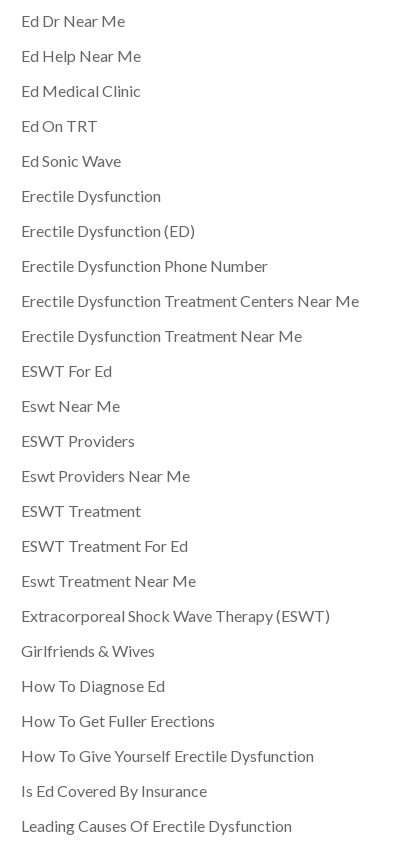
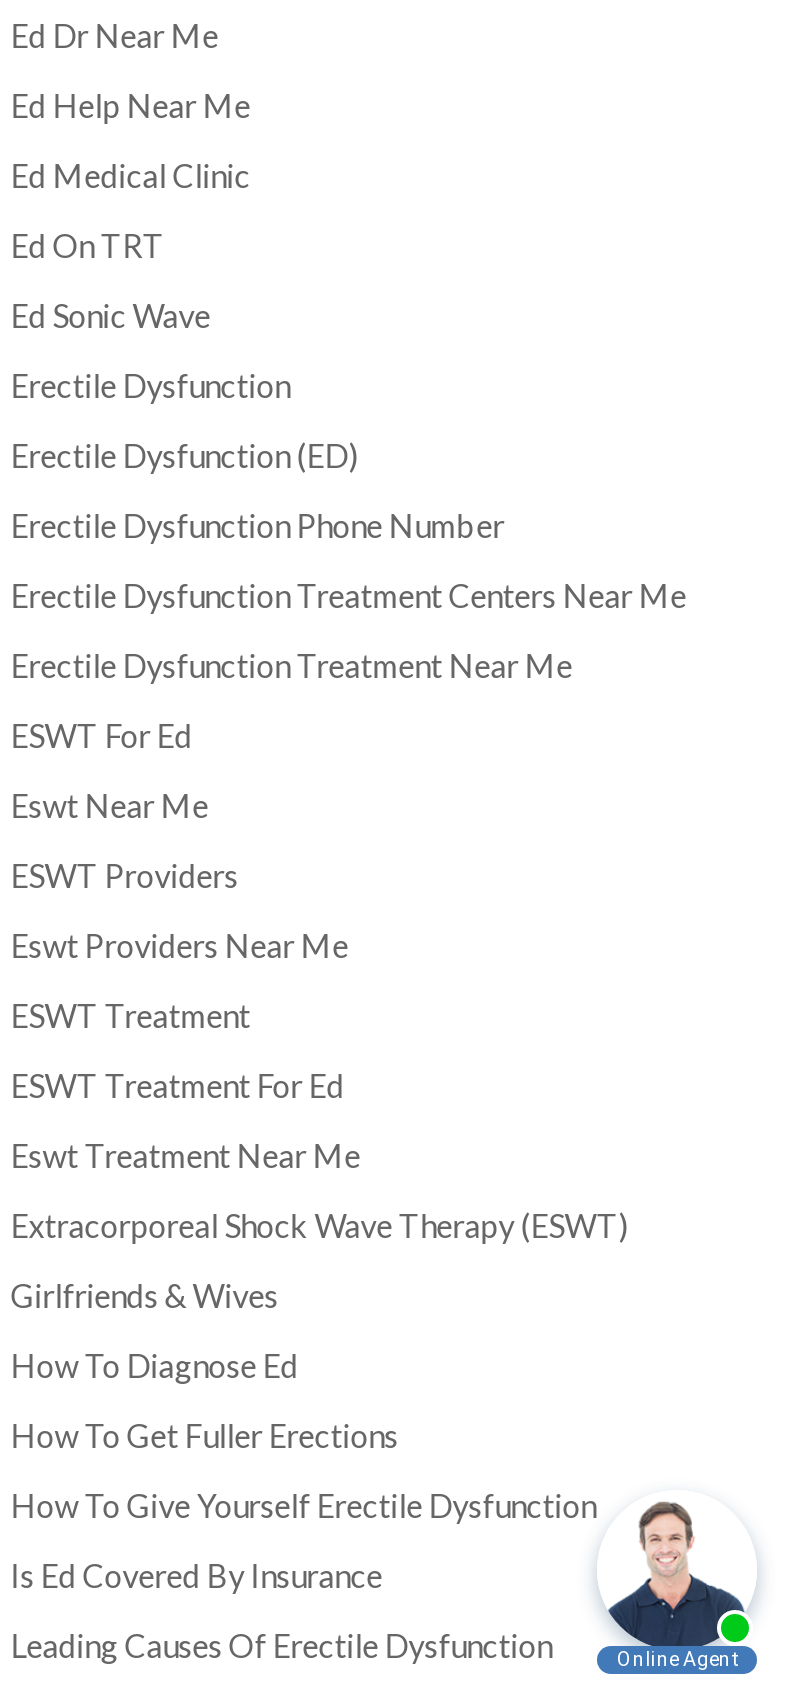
none -> [589,1500,765,1676] [image]

